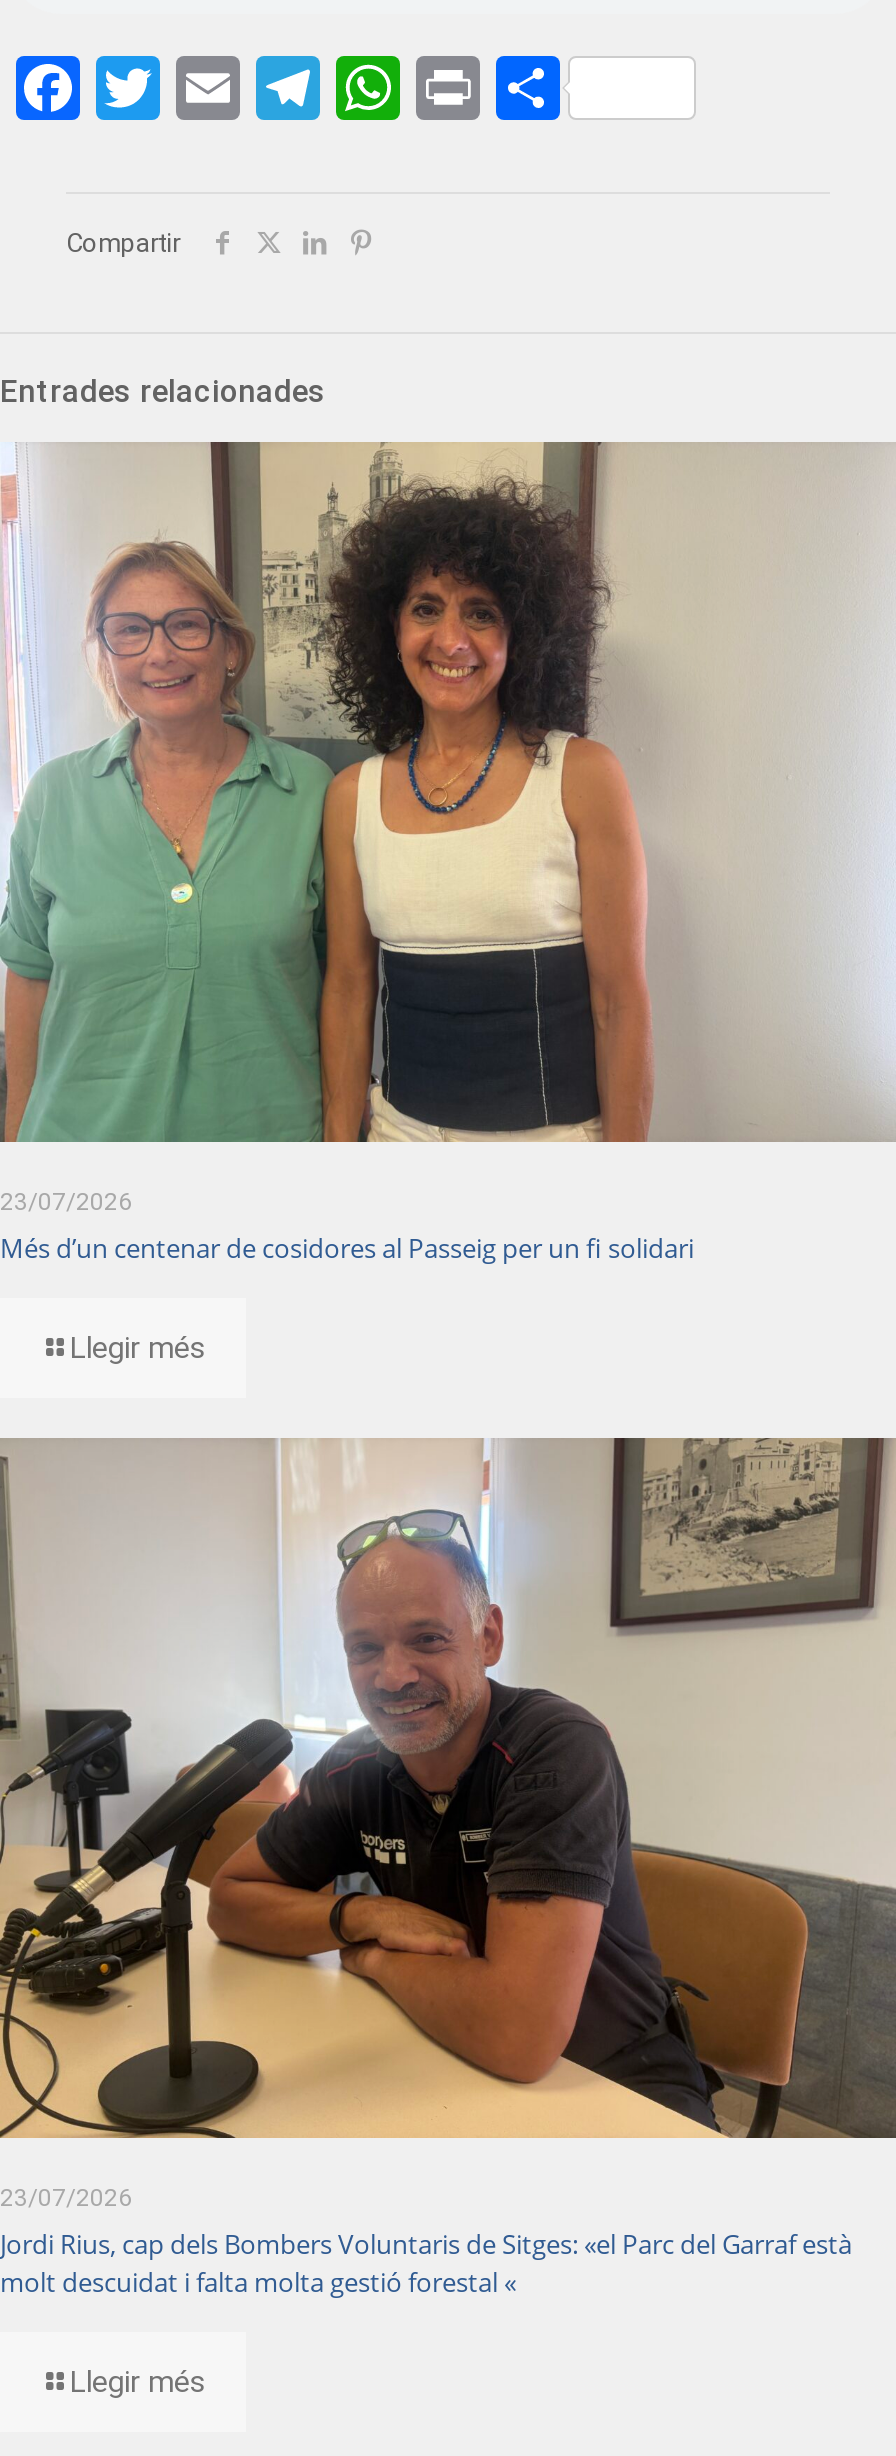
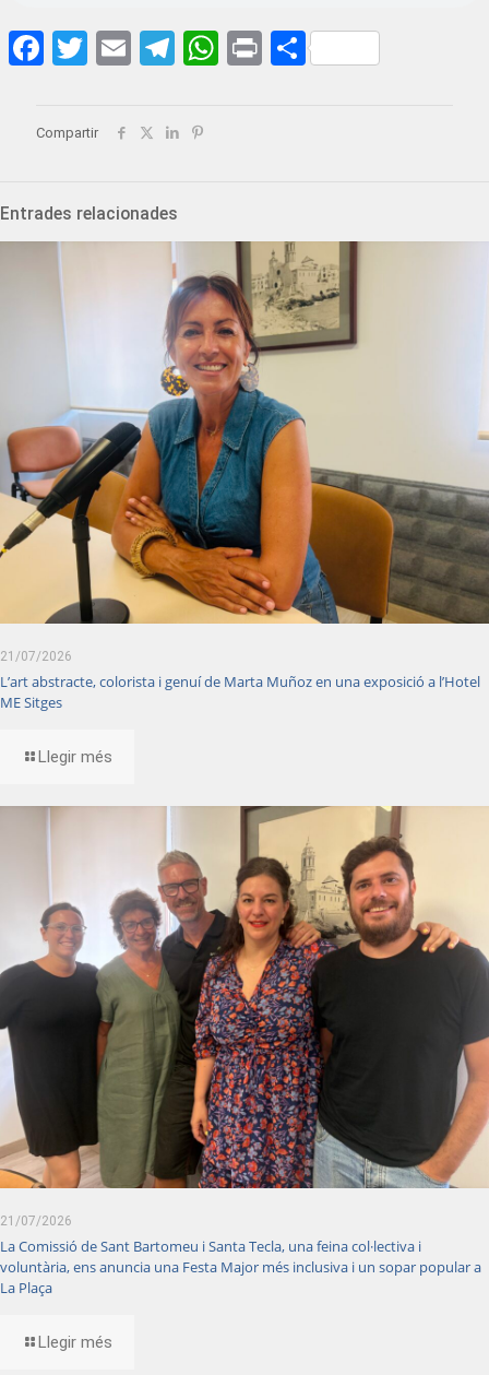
[0,440,890,1266] [image] | 23/07/2026 | Més d’un centenar de cosidores al Passeig per un fi solidari -> [0,240,486,712] [image] | 21/07/2026 | L’art abstracte, colorista i genuí de Marta Muñoz en una exposició a l’Hotel | ME Sitges
[0,1436,890,2300] [image] | 23/07/2026 | Jordi Rius, cap dels Bombers Voluntaris de Sitges: «el Parc del Garraf està | molt descuidat i falta molta gestió forestal « -> [0,805,486,1297] [image] | 21/07/2026 | La Comissió de Sant Bartomeu i Santa Tecla, una feina col·lectiva i | voluntària, ens anuncia una Festa Major més inclusiva i un sopar popular a | La Plaça

